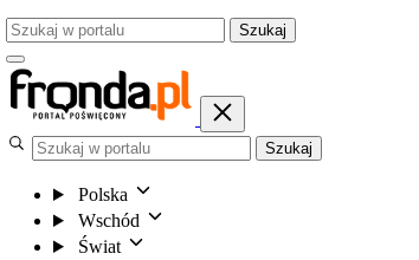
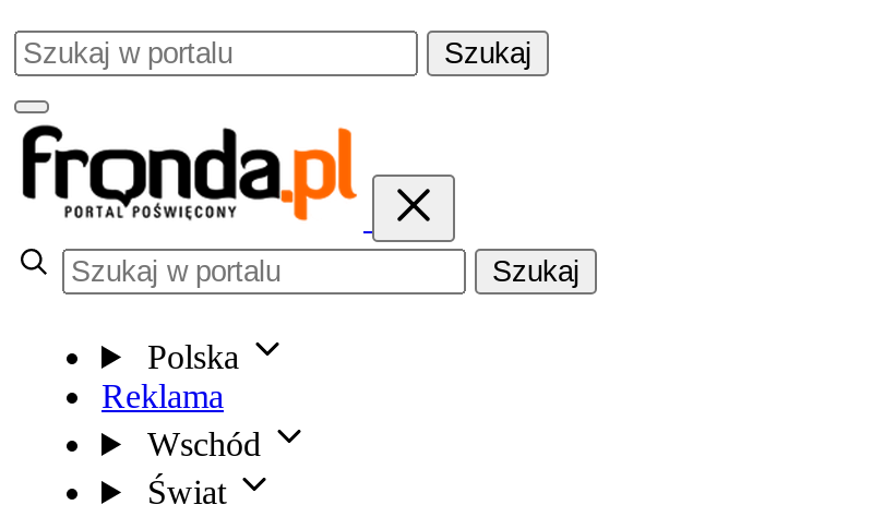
none -> [101,377,224,414] Reklama

